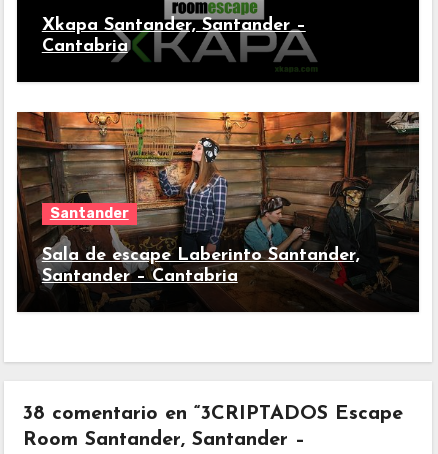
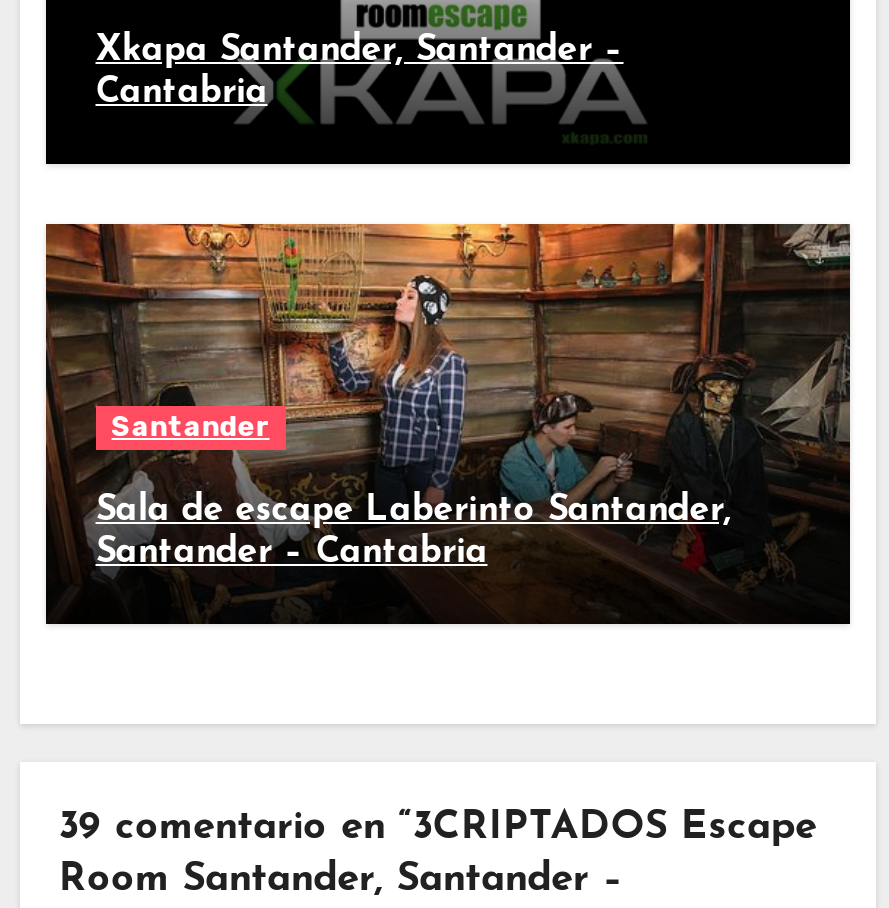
[23,403,403,423] 38 comentario en “3CRIPTADOS Escape -> [58,807,816,847] 39 comentario en “3CRIPTADOS Escape

